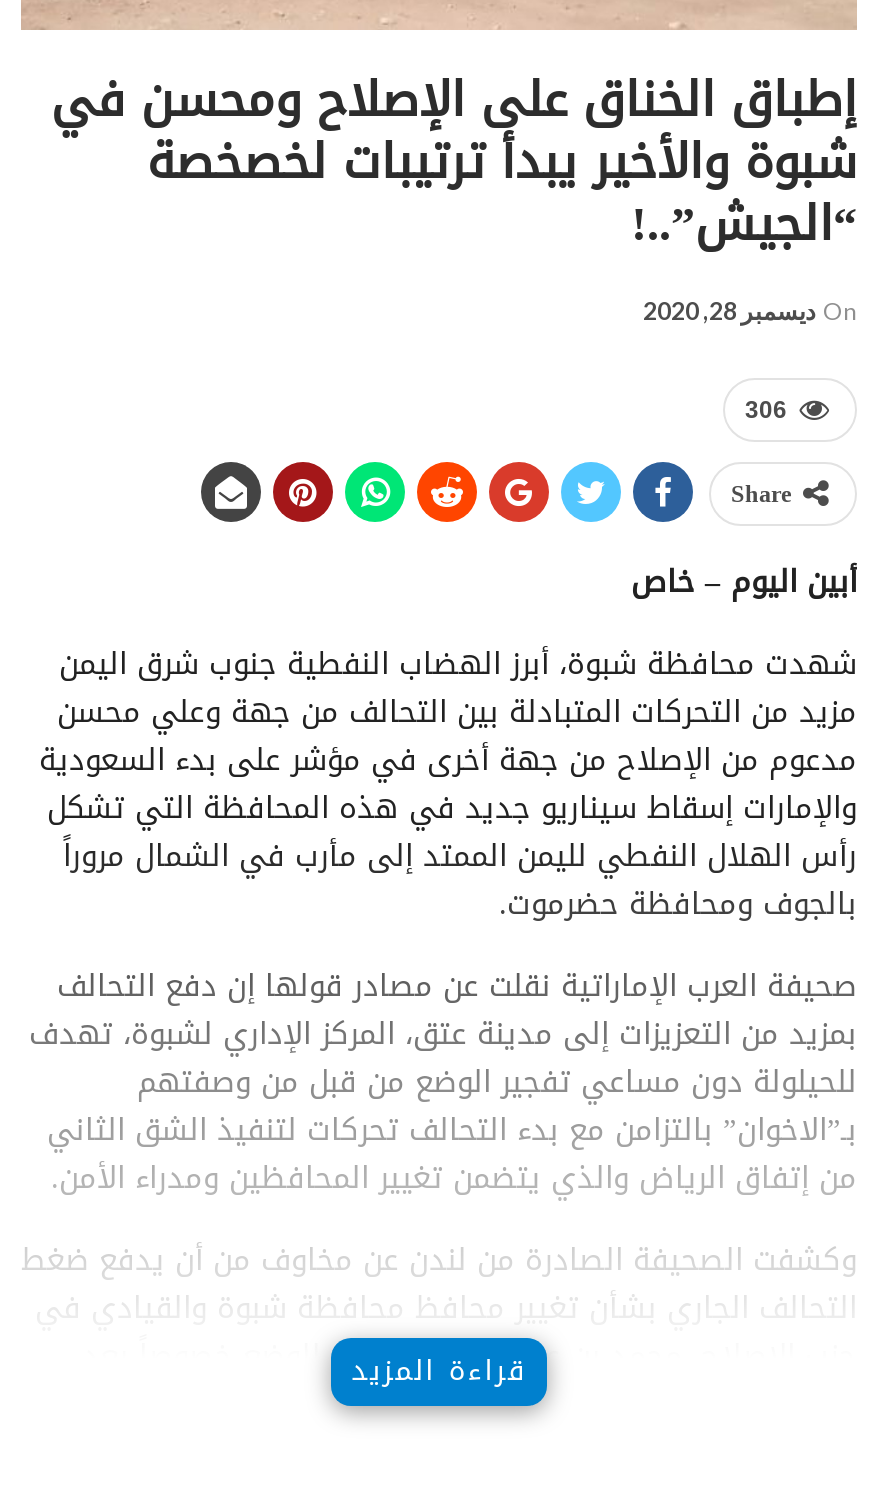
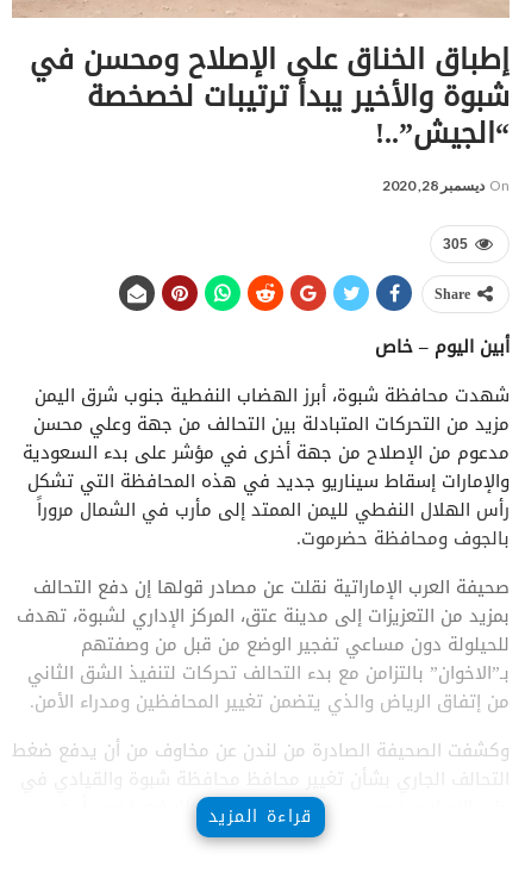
[745,397,787,425] 306 -> [443,236,468,253] 305

